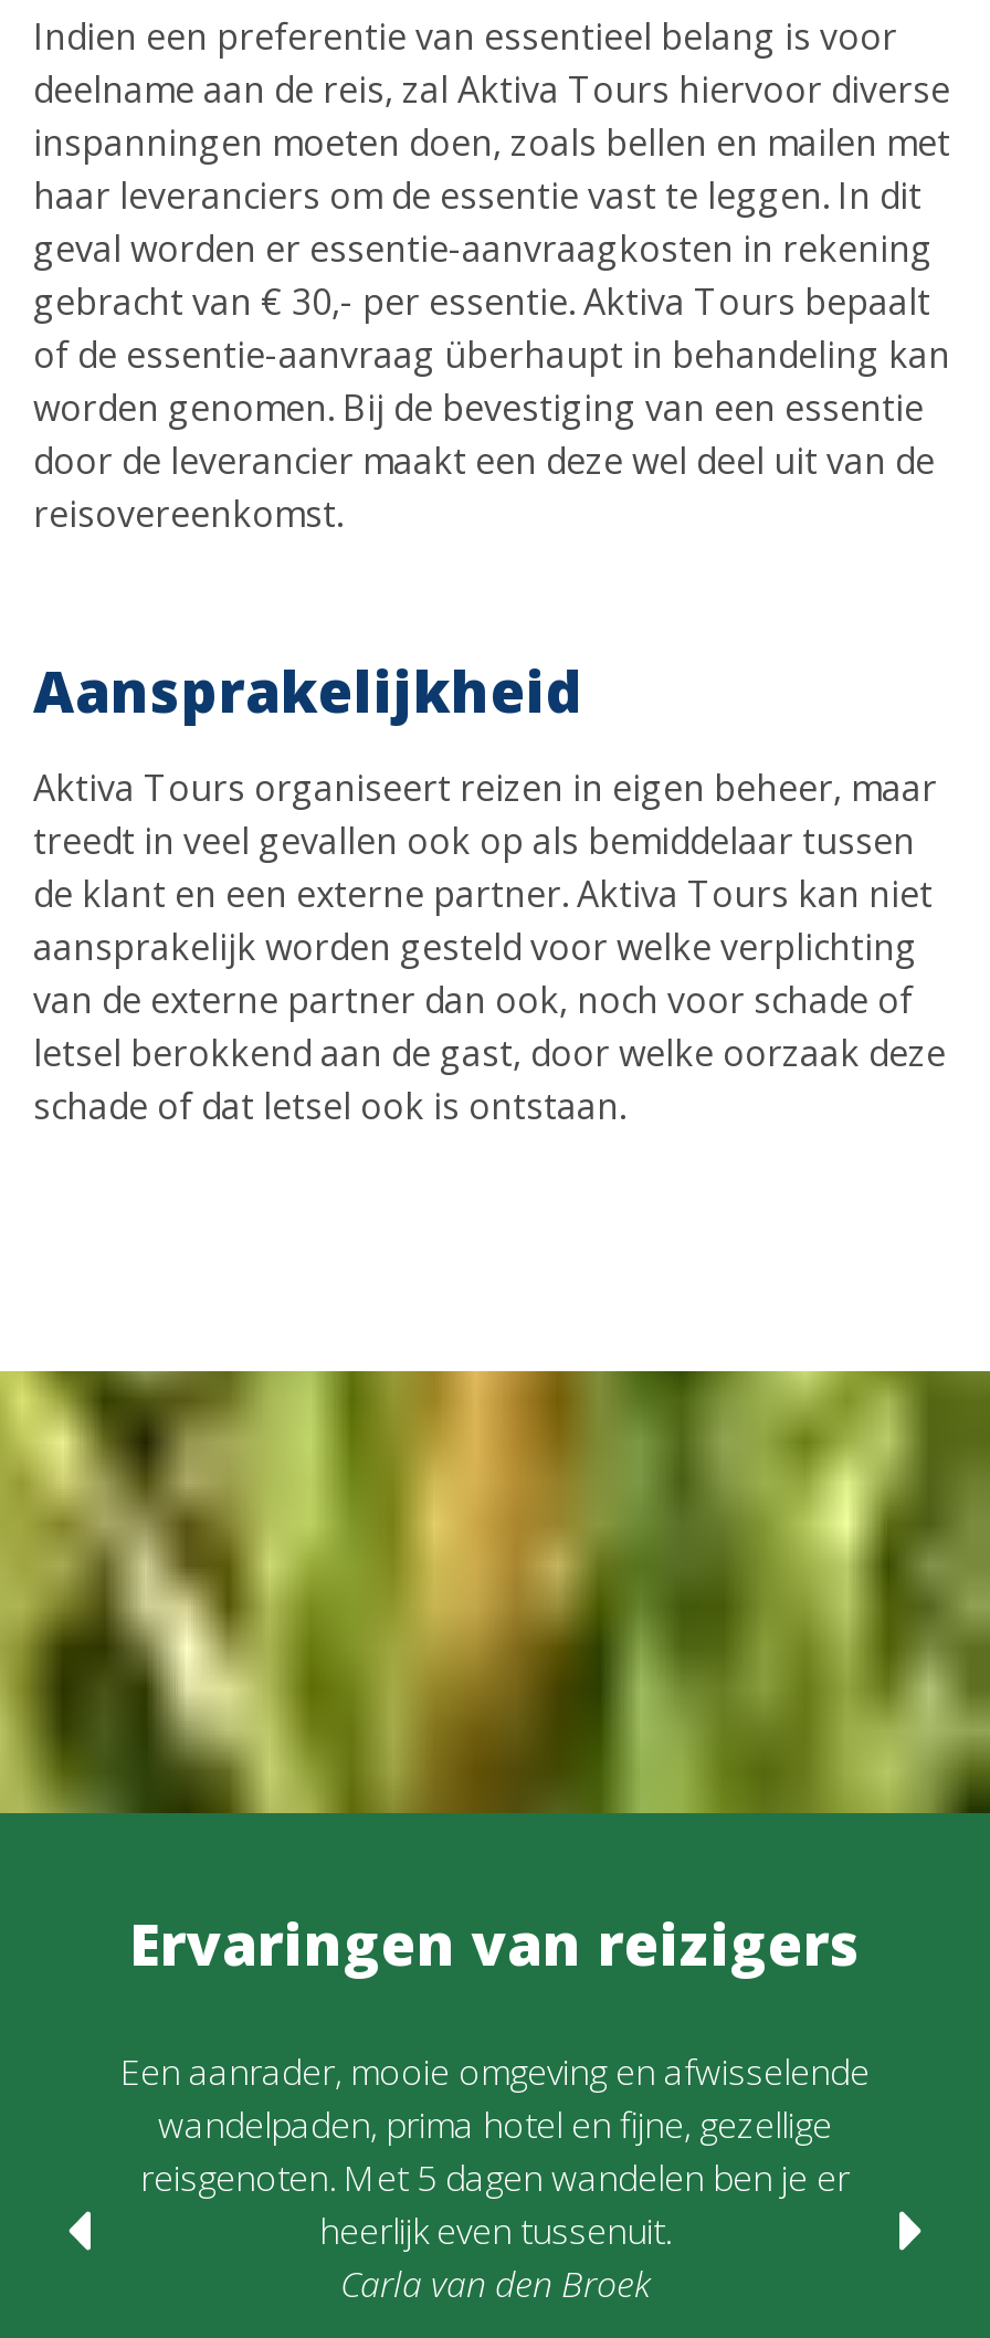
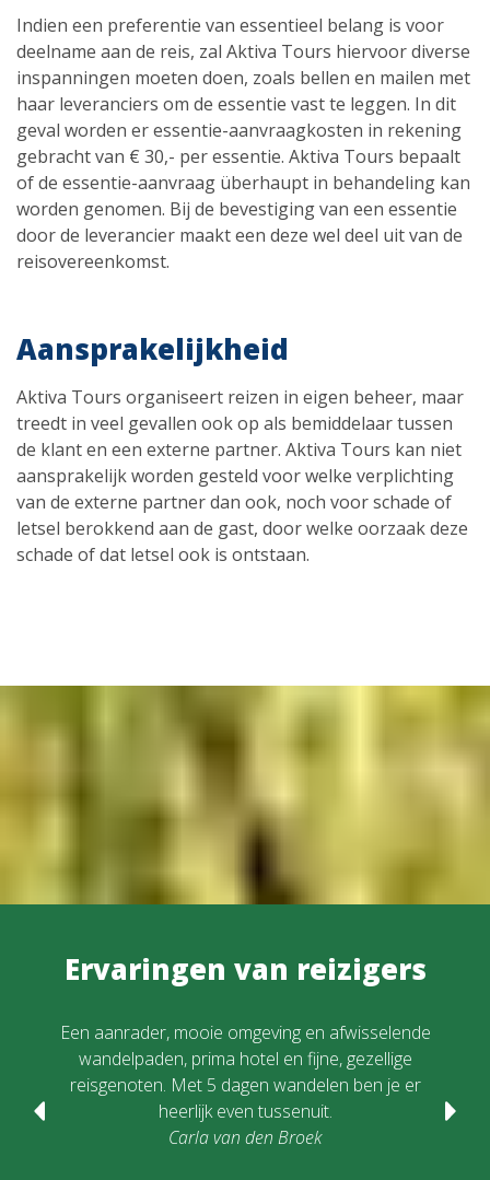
[7,1369,983,1813] [image] -> [3,685,487,906] [image]

